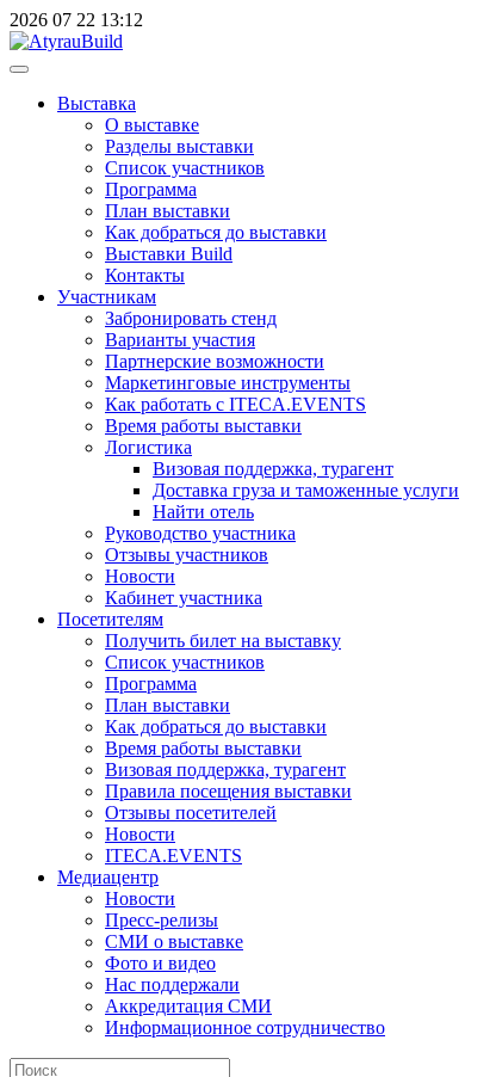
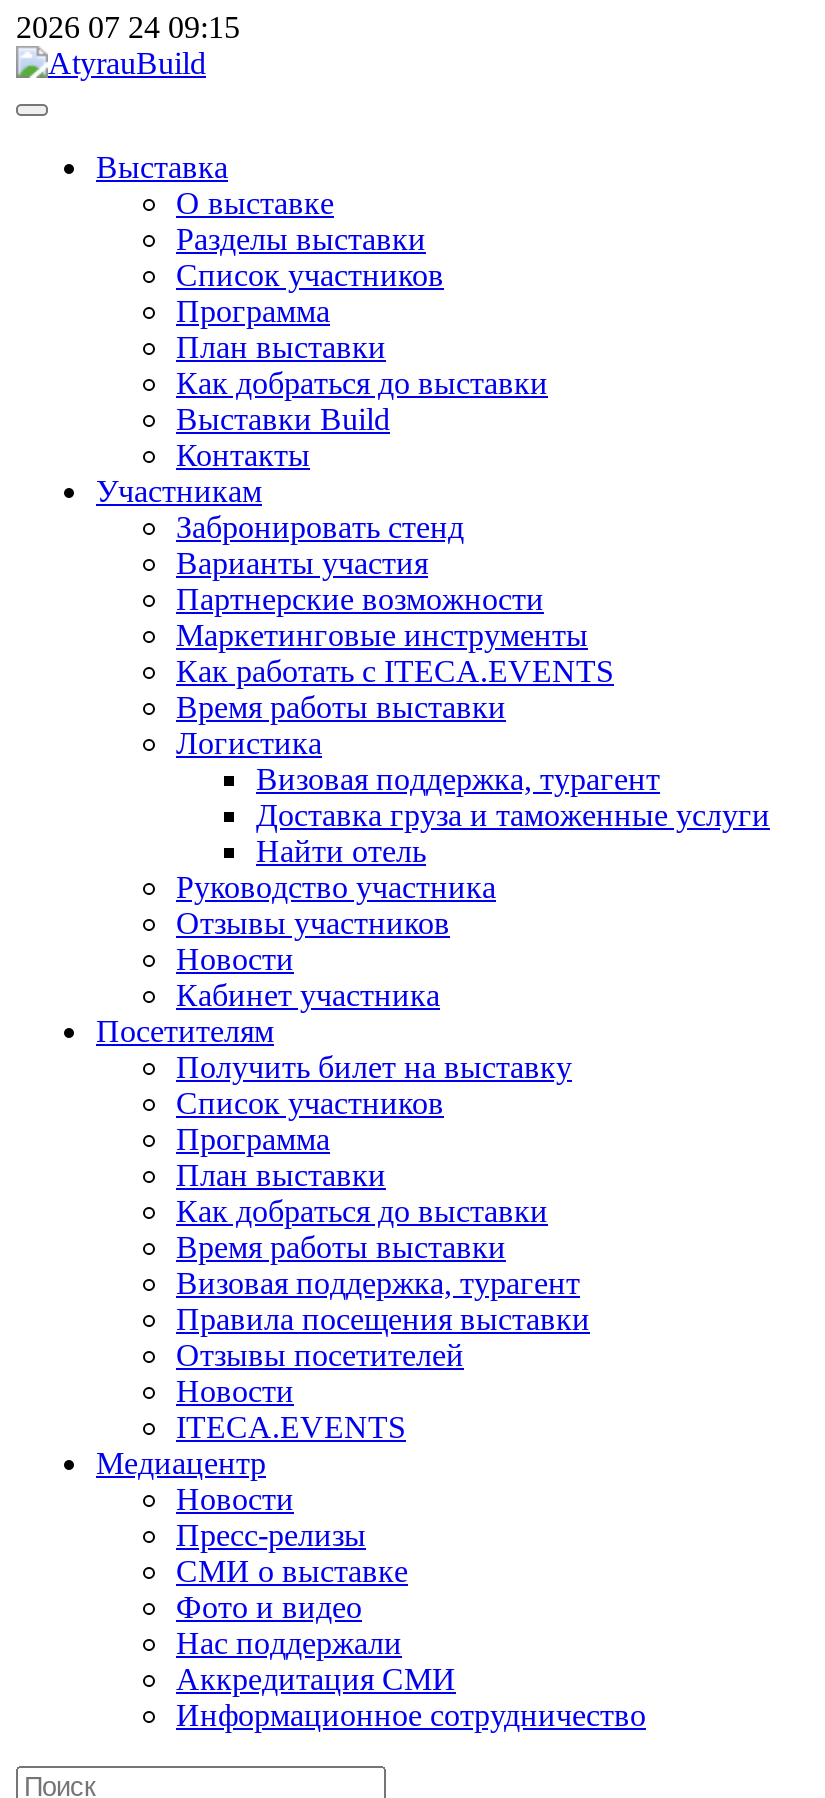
[10,10,143,30] 2026 07 22 13:12 -> [16,10,240,44] 2026 07 24 09:15

